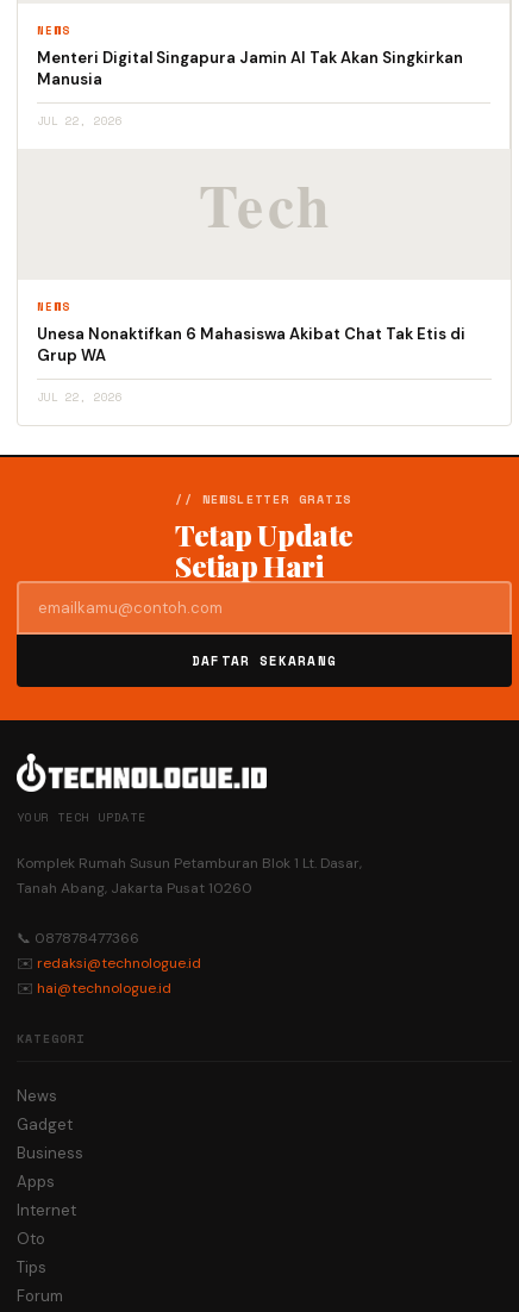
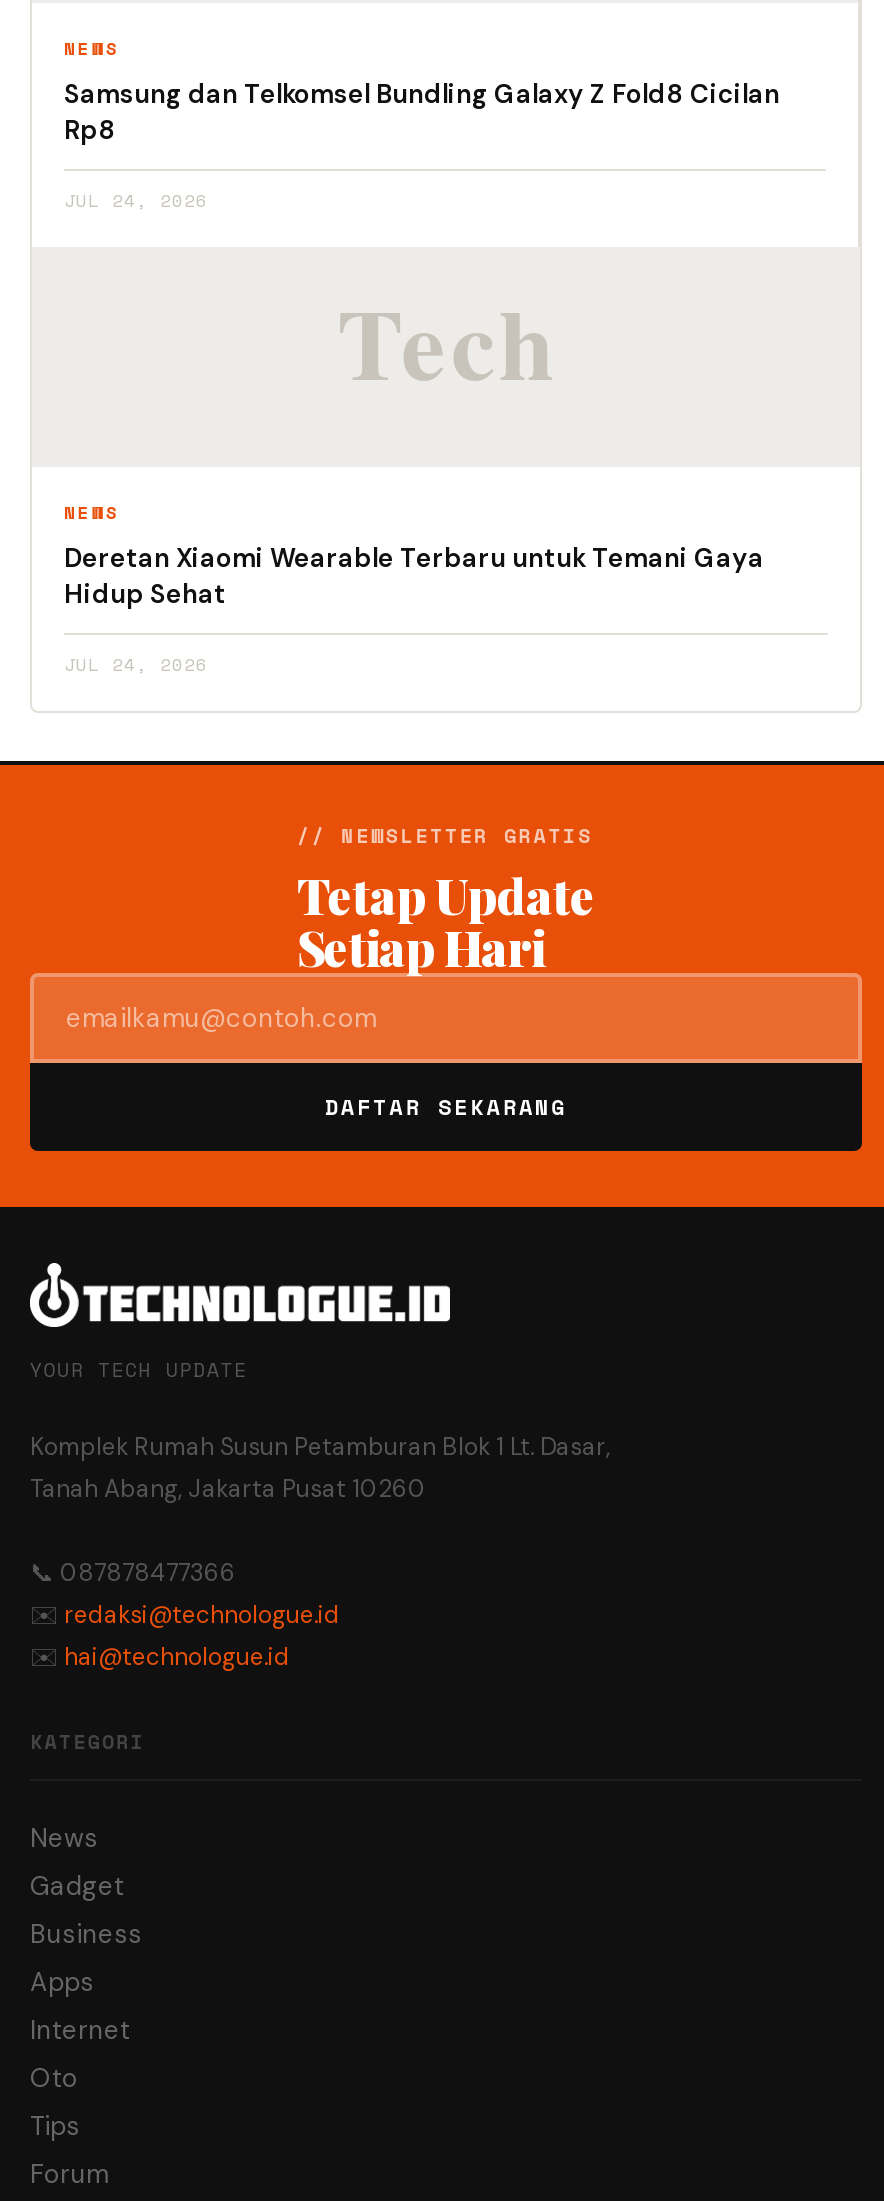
[37,48,463,89] Menteri Digital Singapura Jamin AI Tak Akan Singkirkan | Manusia -> [64,77,780,147] Samsung dan Telkomsel Bundling Galaxy Z Fold8 Cicilan | Rp8
[37,113,123,129] JUL 22, 2026 -> [64,187,208,213] JUL 24, 2026
[37,324,465,366] Unesa Nonaktifkan 6 Mahasiswa Akibat Chat Tak Etis di | Grup WA -> [64,541,764,611] Deretan Xiaomi Wearable Terbaru untuk Temani Gaya | Hidup Sehat
[37,389,123,405] JUL 22, 2026 -> [64,651,208,677] JUL 24, 2026

